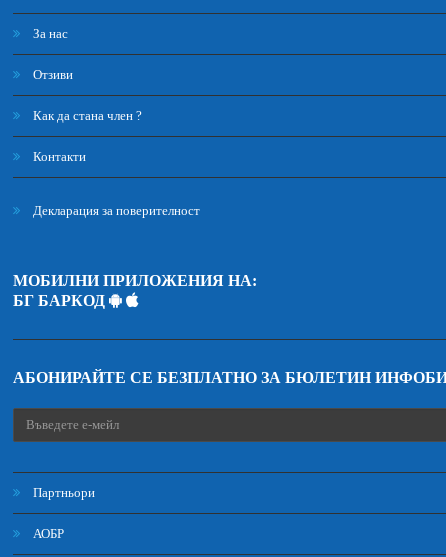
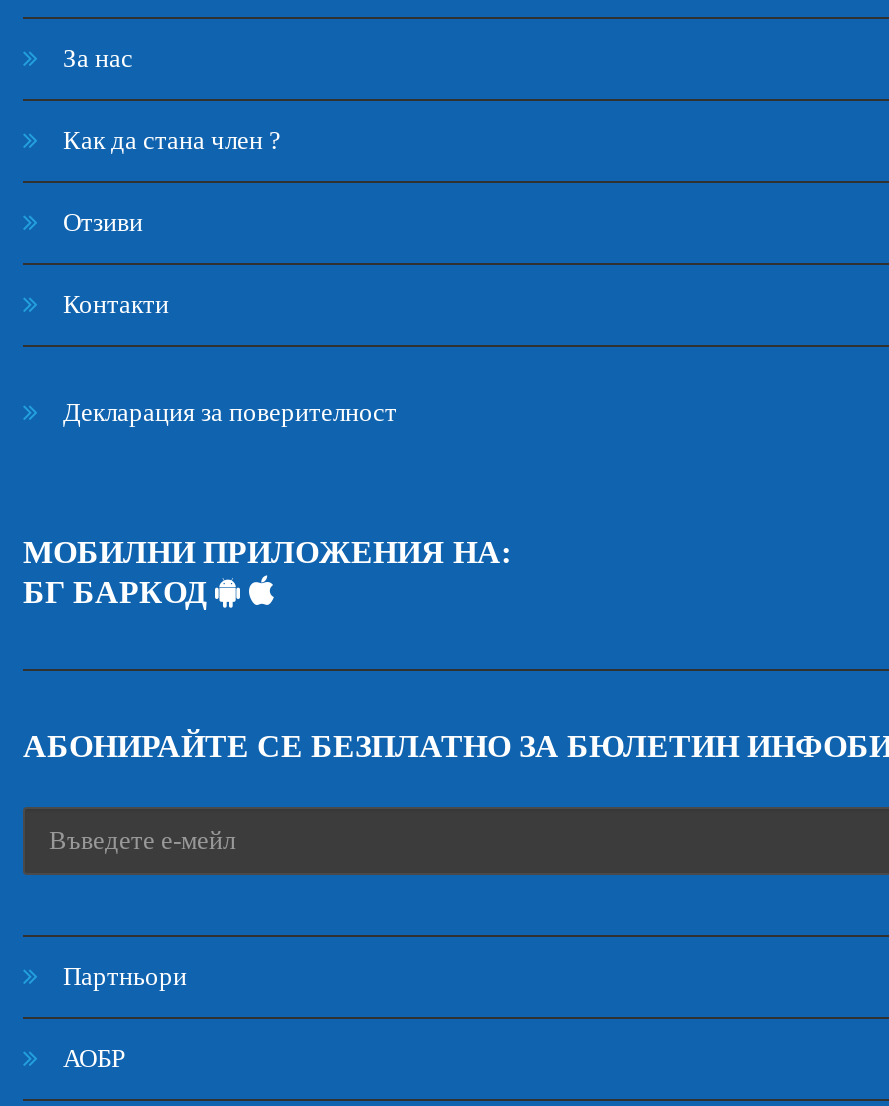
moved [30,67,73,82] -> [57,207,143,237]: Отзиви
moved [30,108,142,123] -> [57,125,281,155]: Как да стана член ?

